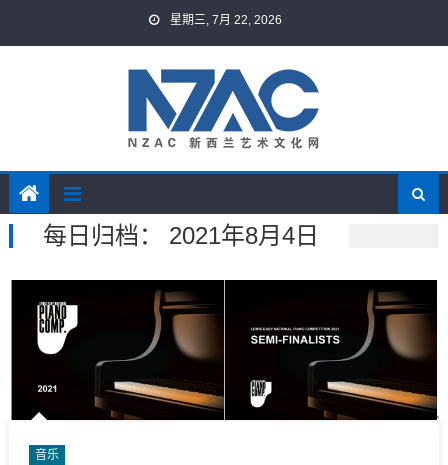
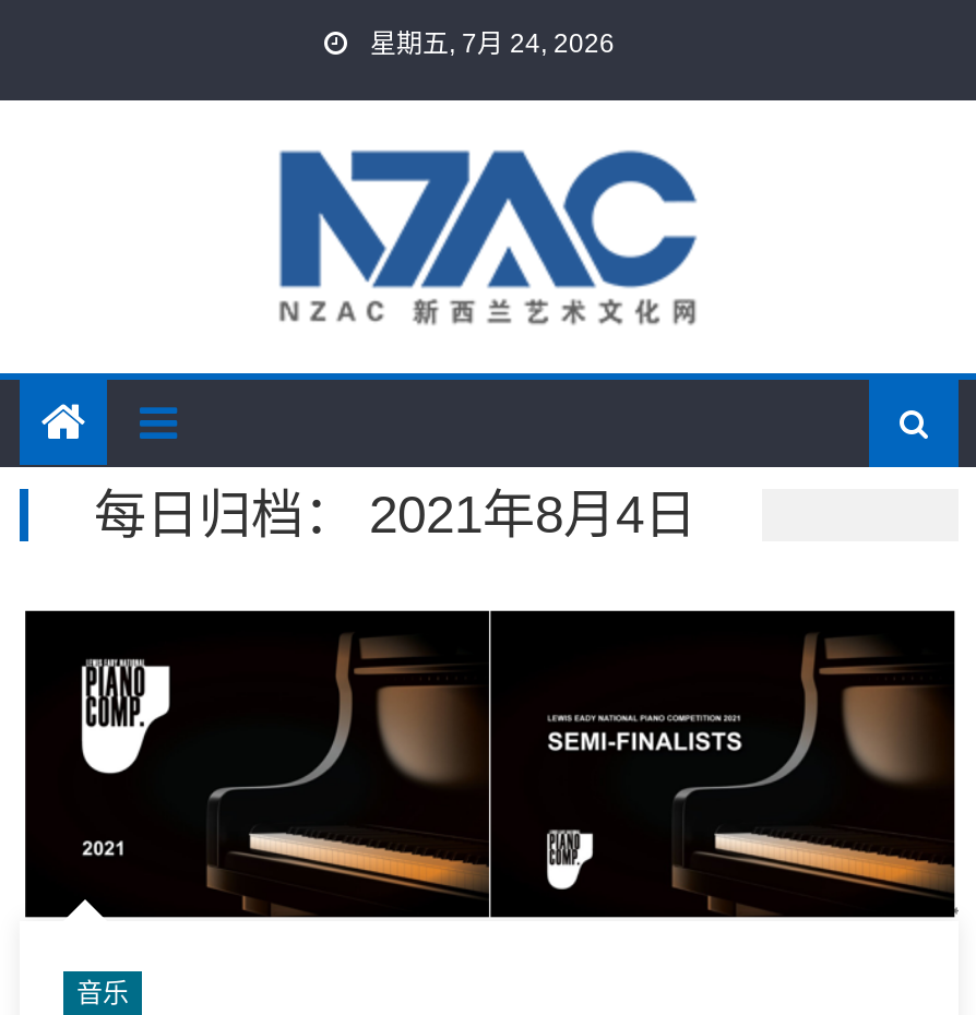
[166,13,281,27] 星期三, 7月 22, 2026 -> [364,28,615,59] 星期五, 7月 24, 2026

